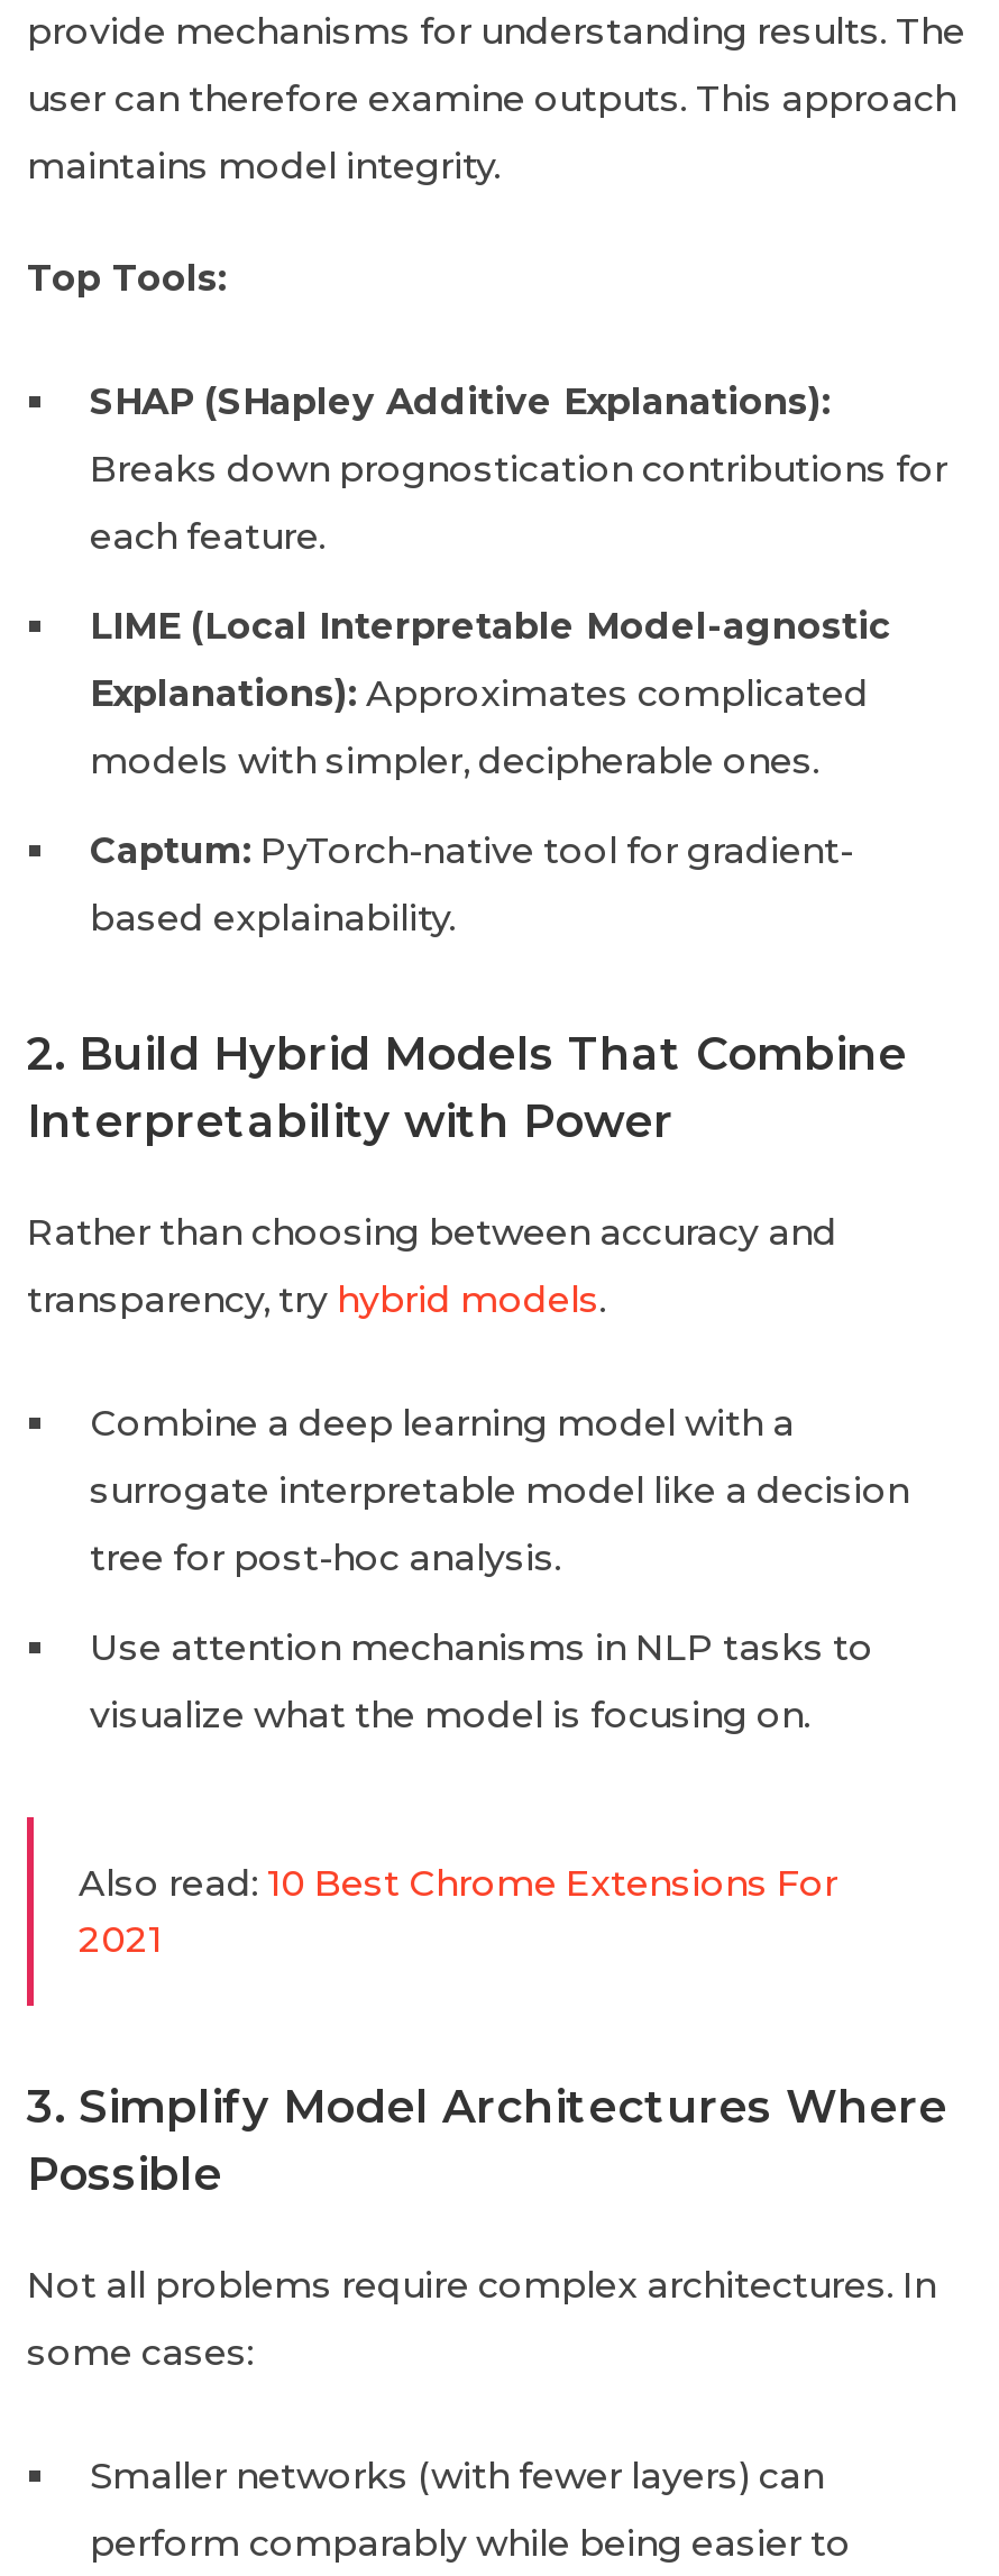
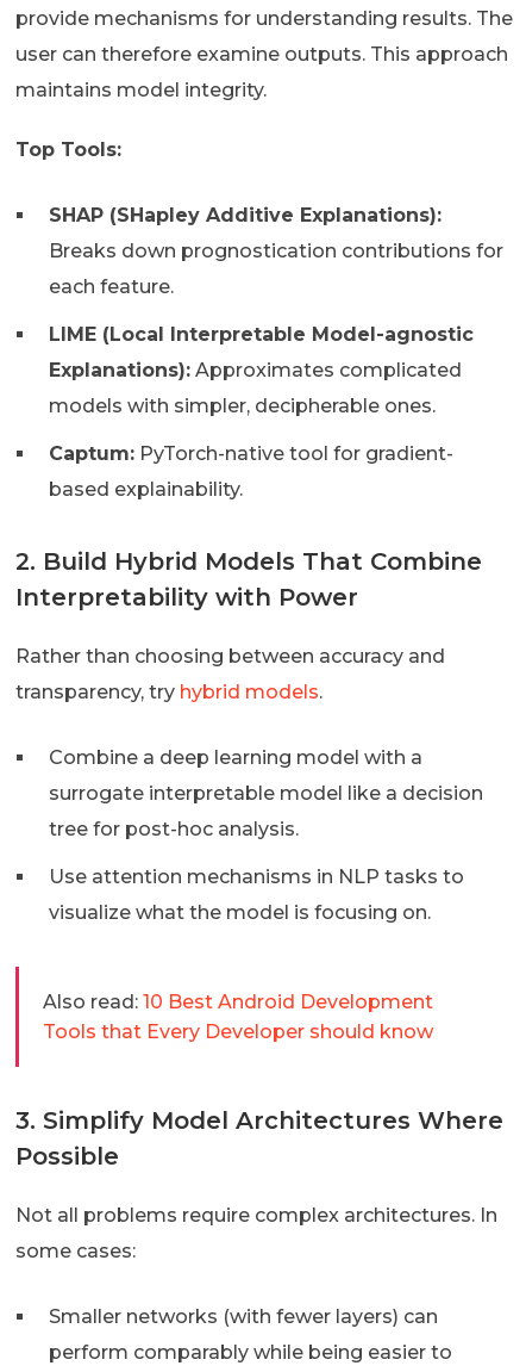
[79,1862,837,1961] Also read: 10 Best Chrome Extensions For | 2021 -> [43,990,433,1043] Also read: 10 Best Android Development | Tools that Every Developer should know

